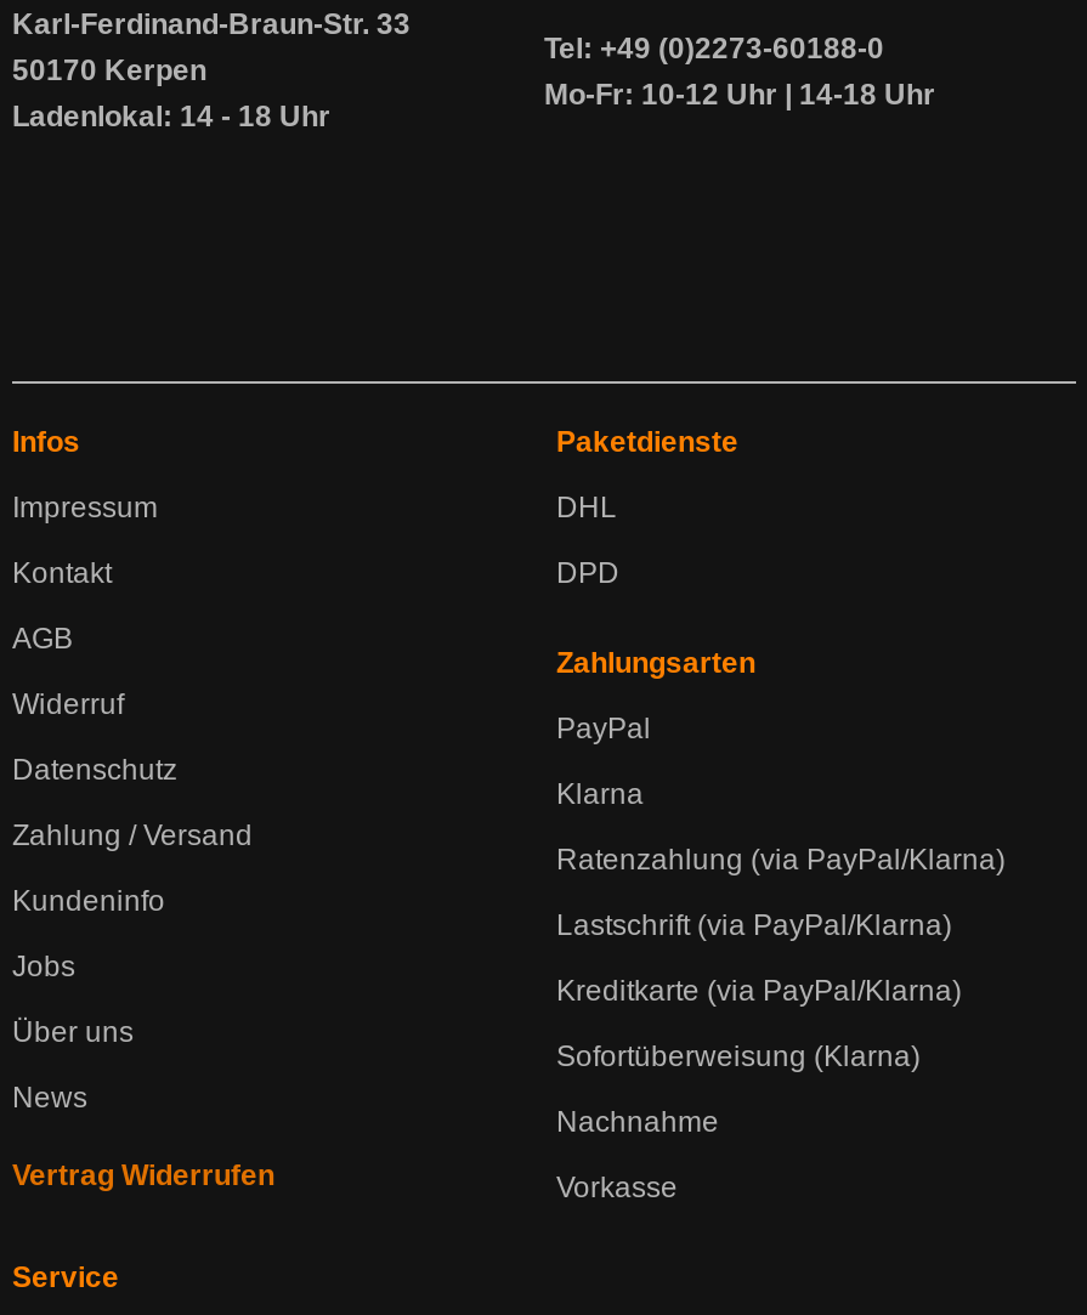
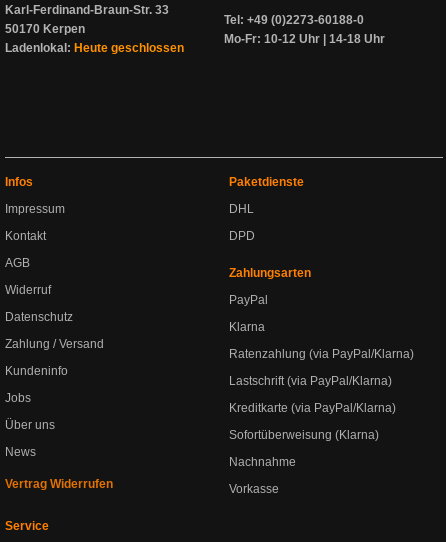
[12,100,330,134] Ladenlokal: 14 - 18 Uhr -> [5,41,184,55] Ladenlokal: Heute geschlossen

